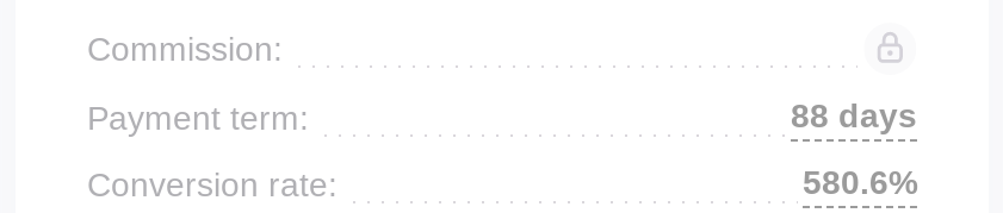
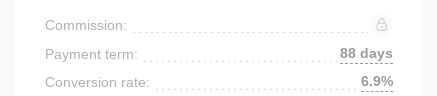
[803,163,917,201] 580.6% -> [361,73,393,89] 6.9%

